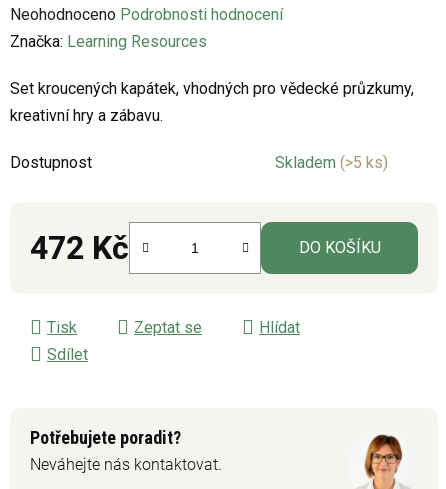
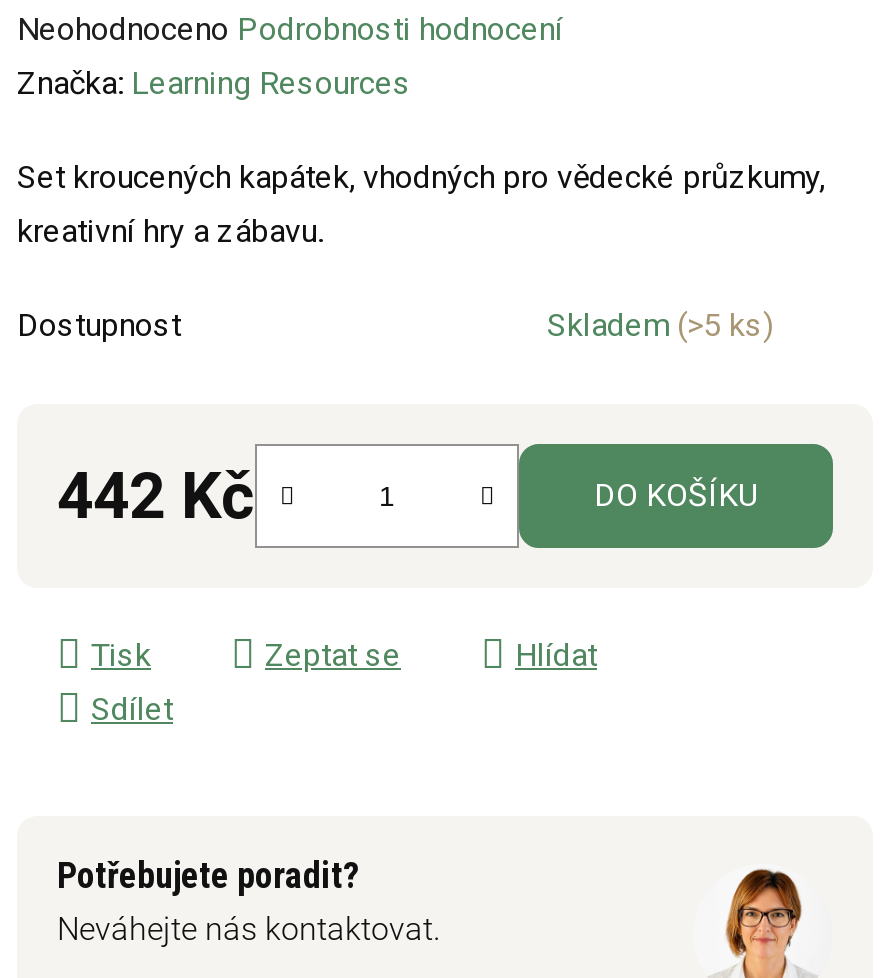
[30,229,129,267] 472 Kč -> [57,458,255,534] 442 Kč

